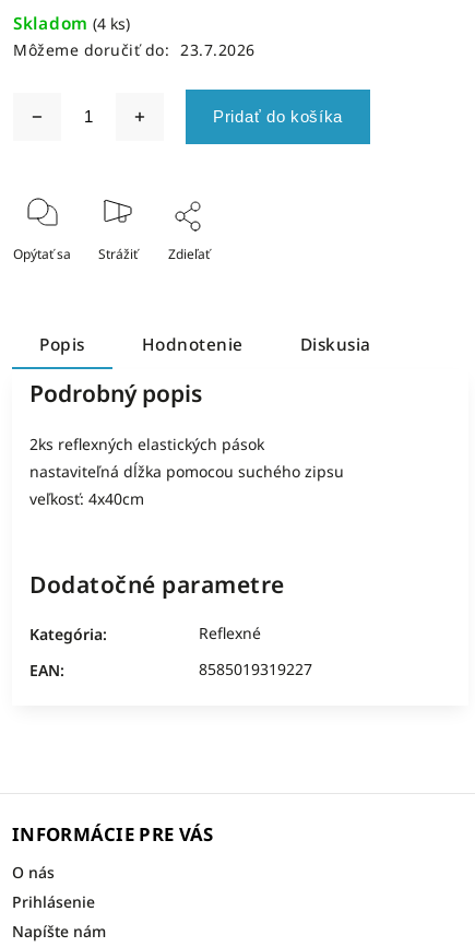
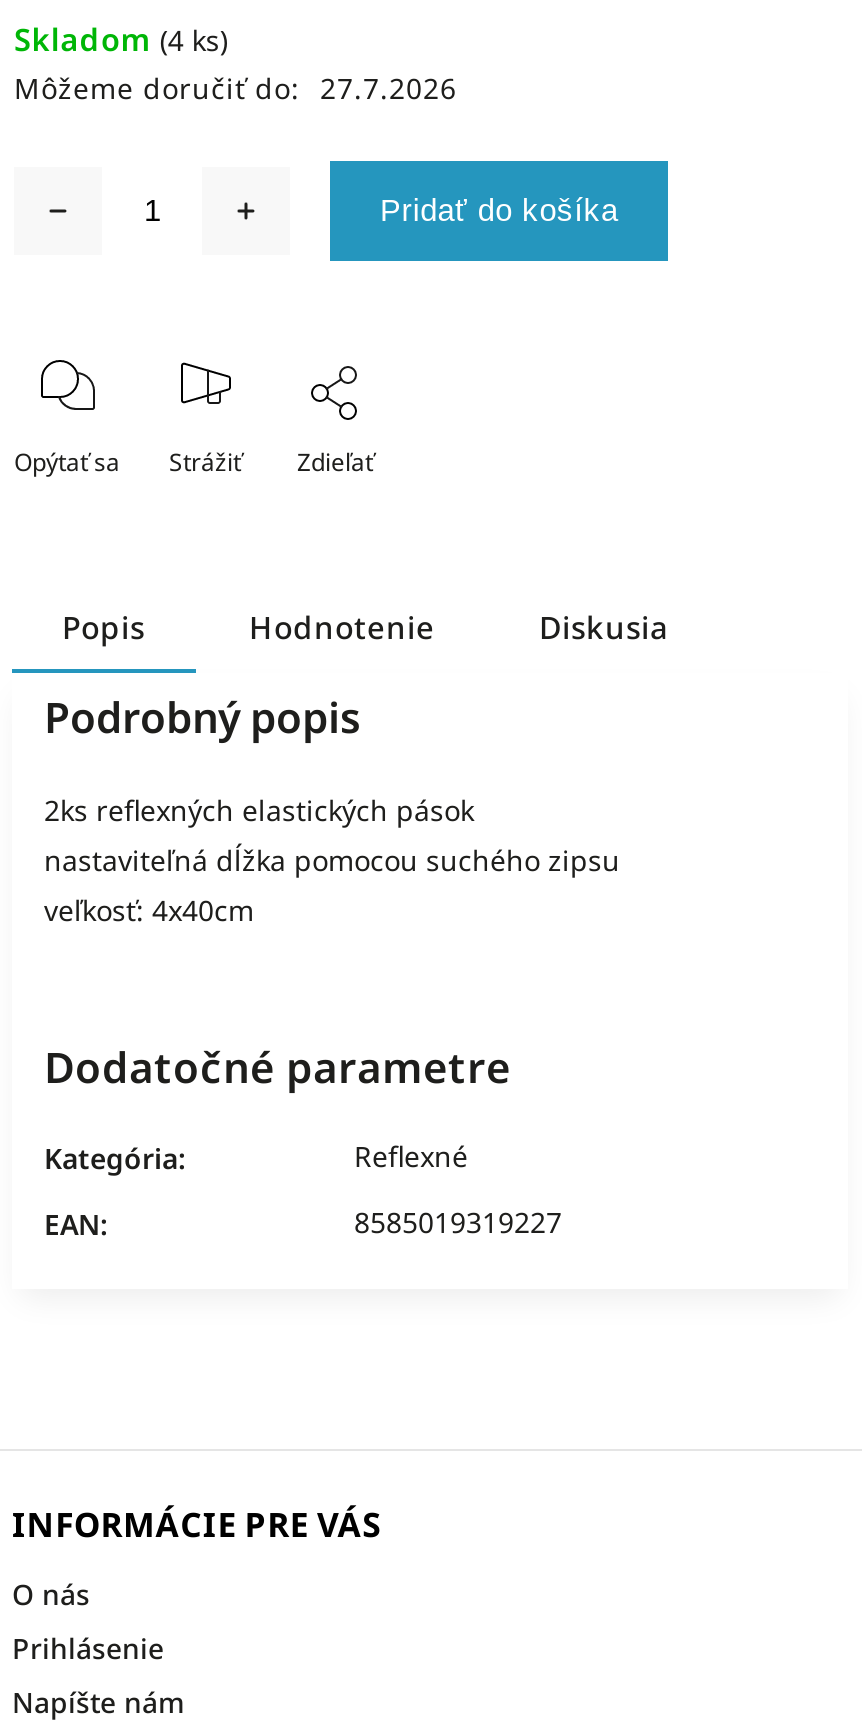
[13,39,255,60] Môžeme doručiť do: 23.7.2026 -> [14,69,457,107] Môžeme doručiť do: 27.7.2026

